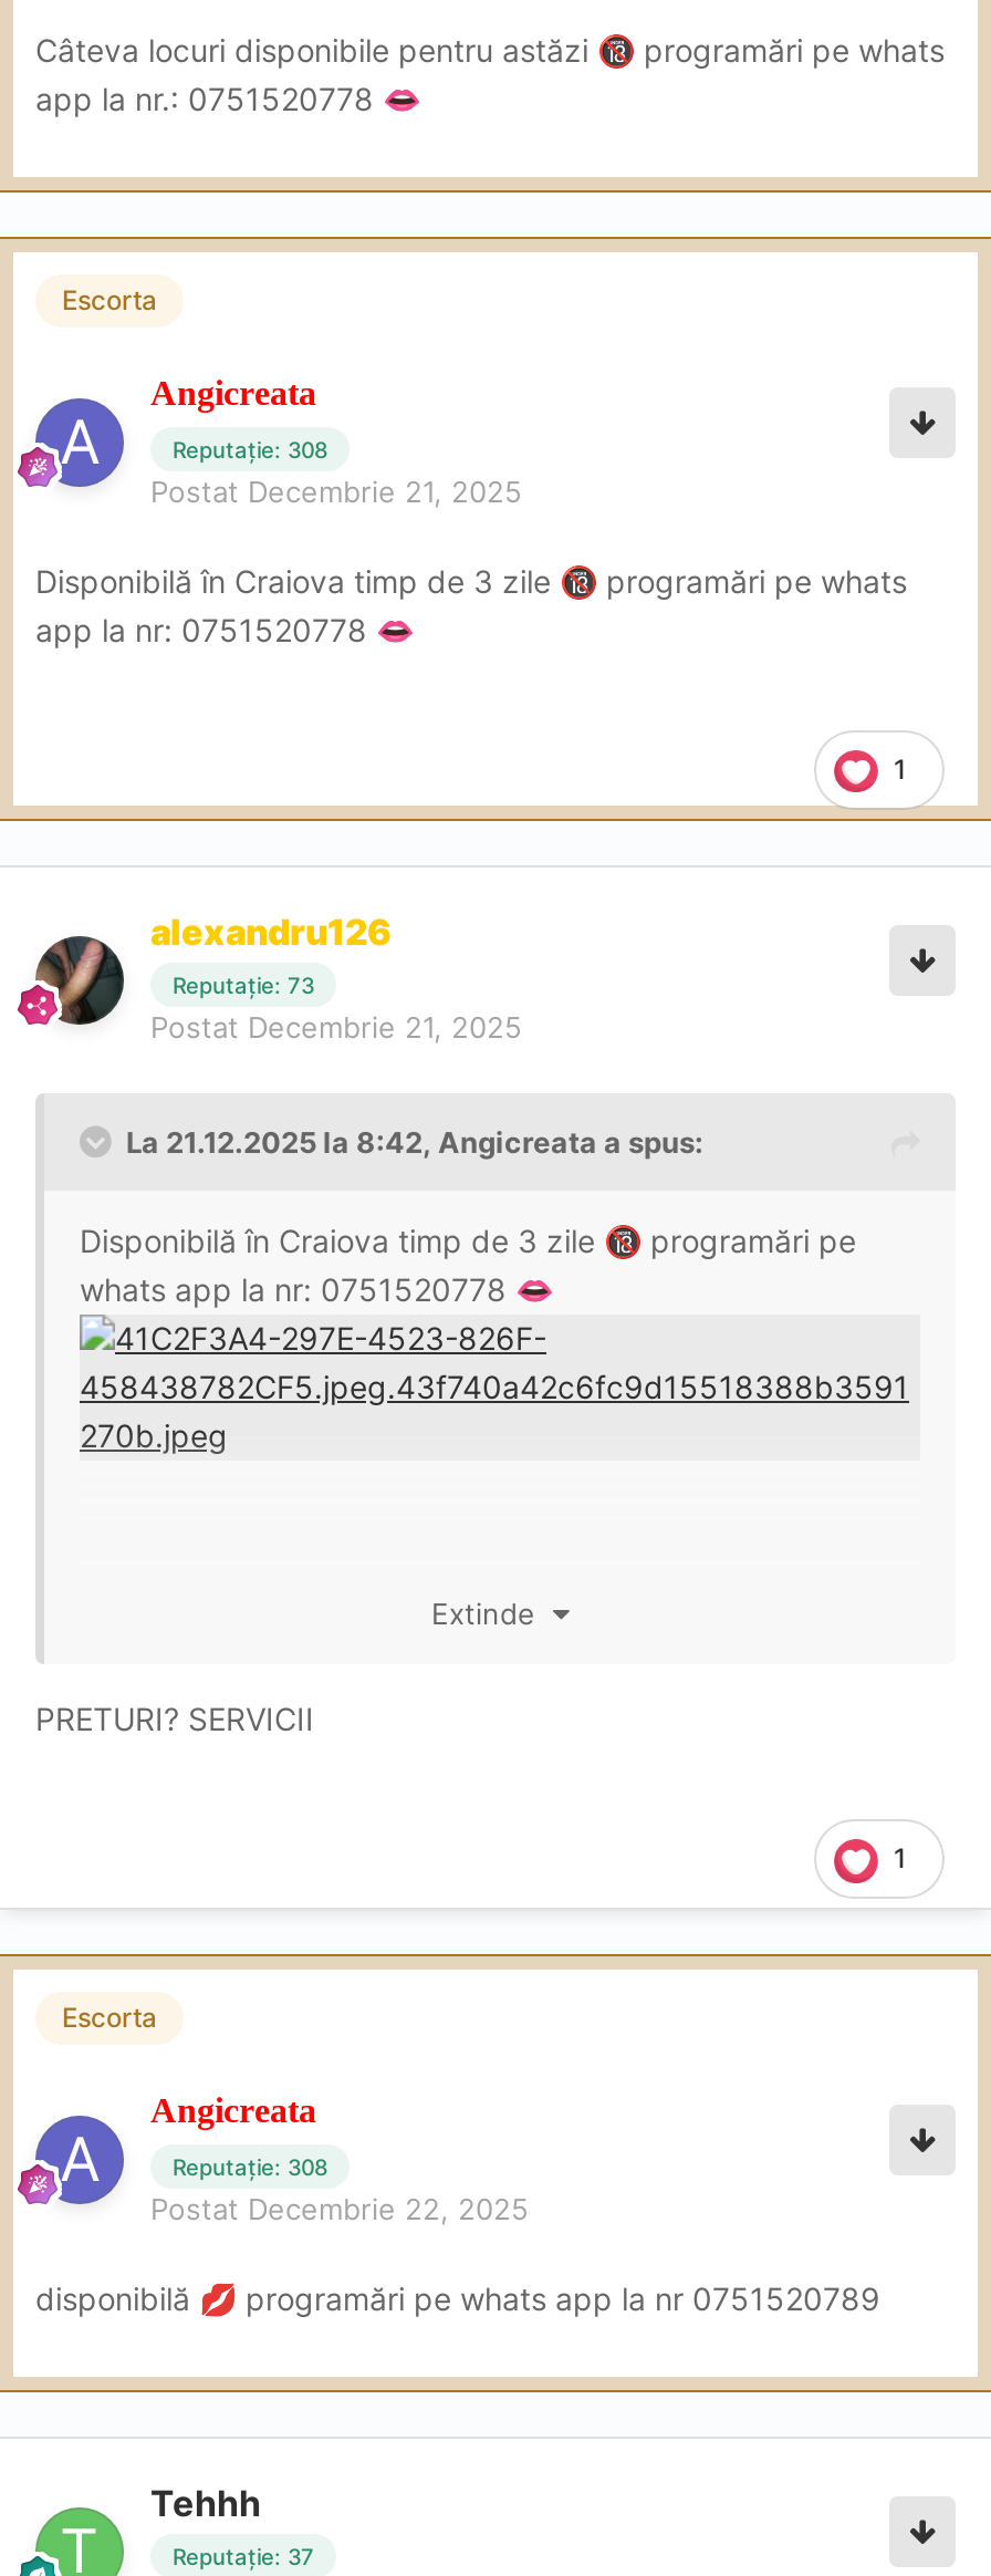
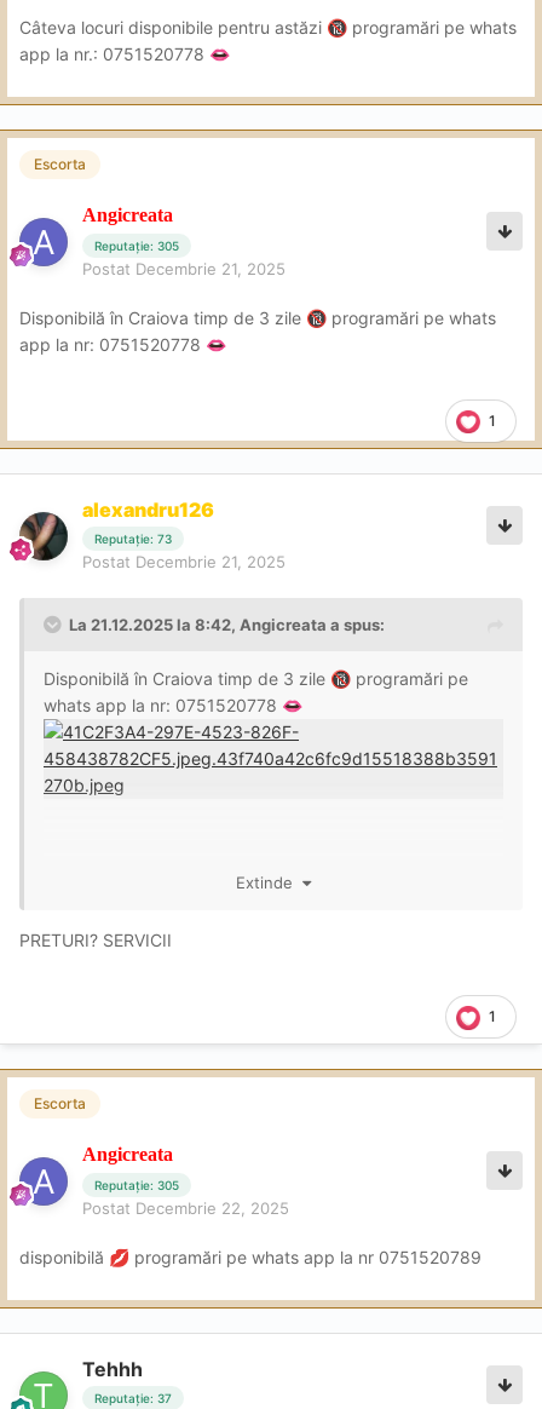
[173,436,327,462] Reputație: 308 -> [94,238,179,253] Reputație: 305
[173,2153,327,2179] Reputație: 308 -> [94,1177,179,1192] Reputație: 305

